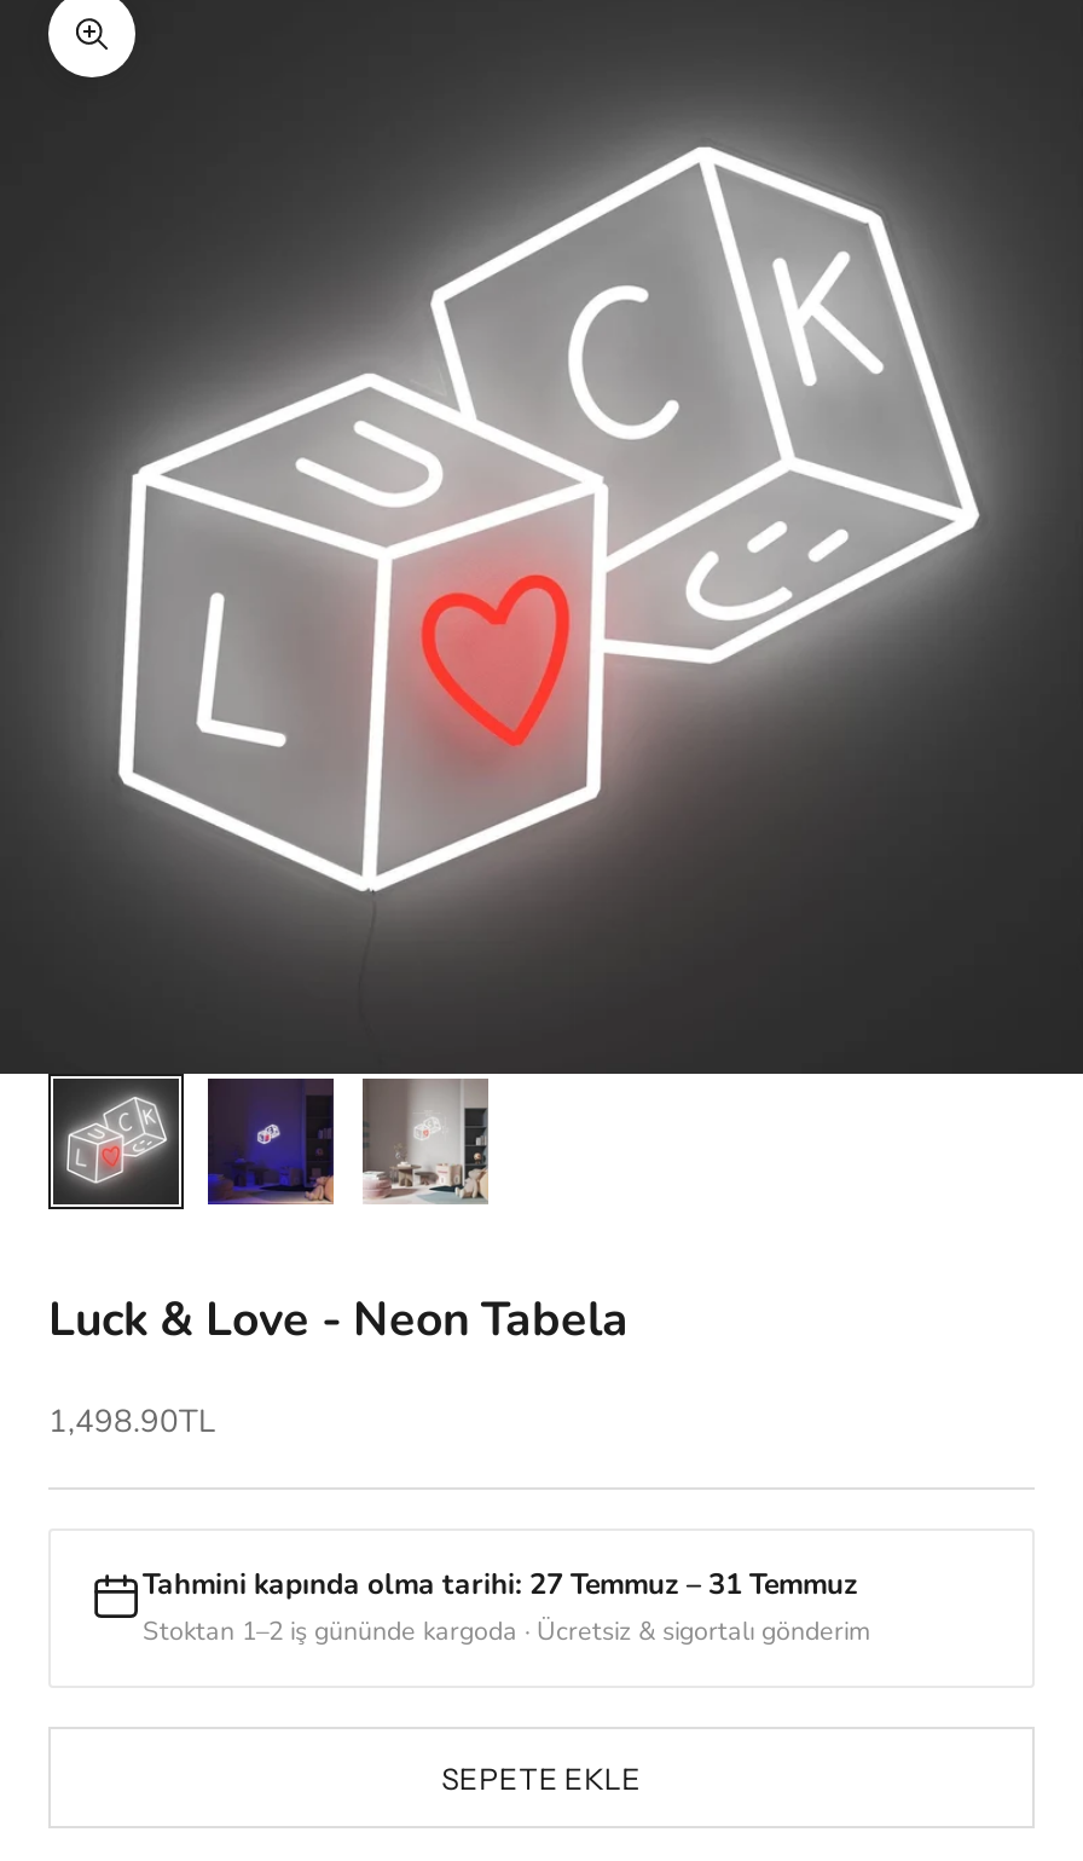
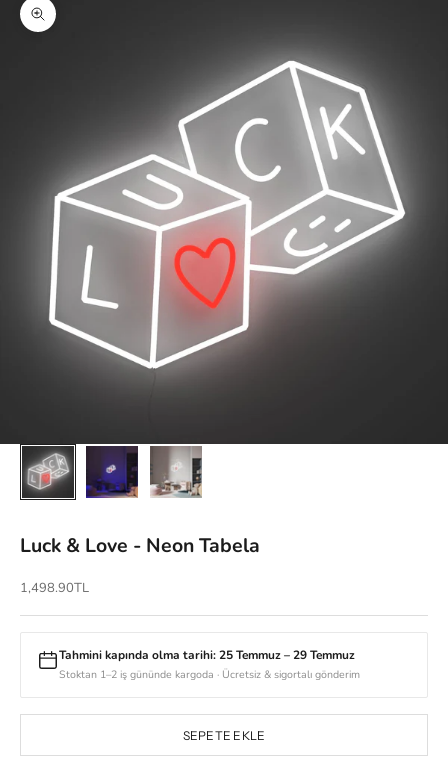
[143,1566,858,1605] Tahmini kapında olma tarihi: 27 Temmuz – 31 Temmuz -> [59,647,355,663] Tahmini kapında olma tarihi: 25 Temmuz – 29 Temmuz

